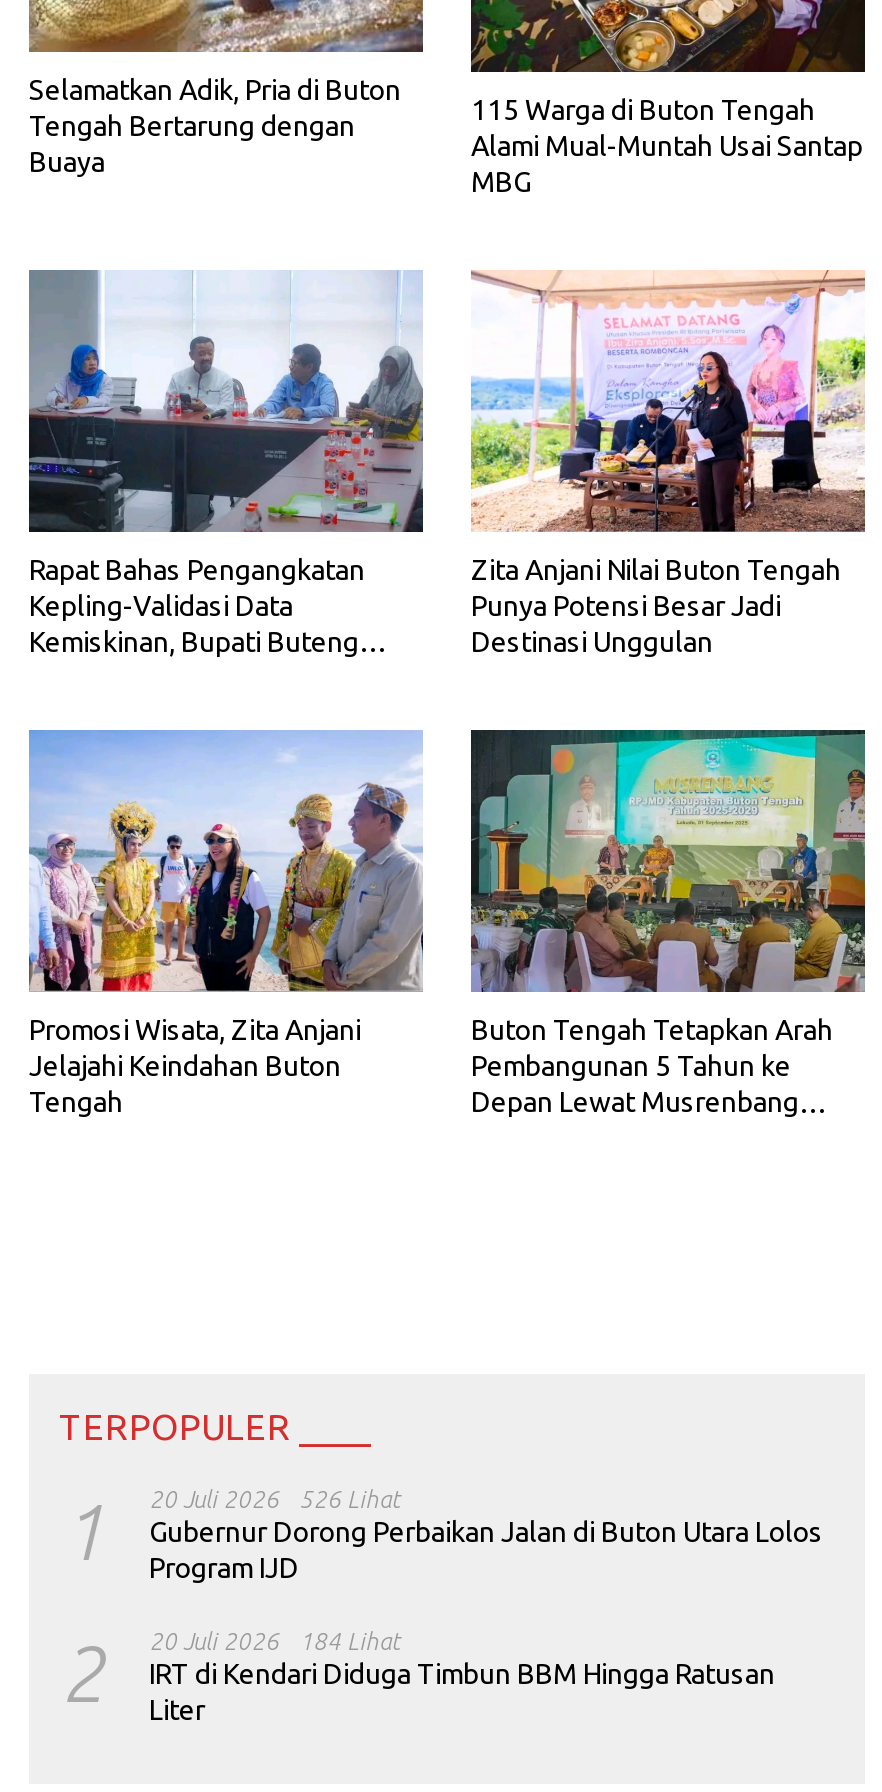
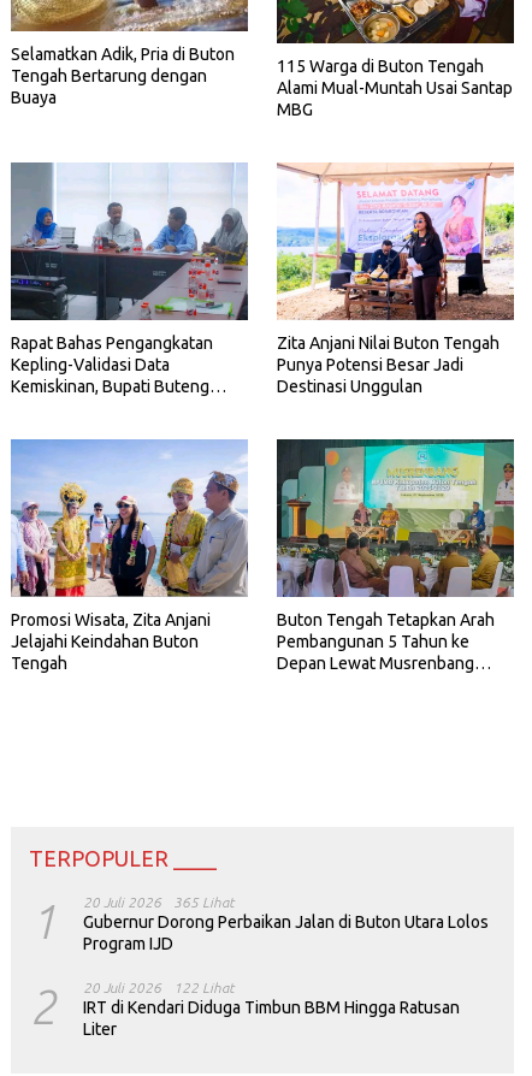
[59,1487,823,1585] 1 20 Juli 2026 Gubernur Dorong Perbaikan Jalan di Buton Utara Lolos Program IJD 526 Lihat -> [29,895,489,954] 1 20 Juli 2026 Gubernur Dorong Perbaikan Jalan di Buton Utara Lolos Program IJD 365 Lihat
[59,1629,775,1727] 2 20 Juli 2026 IRT di Kendari Diduga Timbun BBM Hingga Ratusan Liter 184 Lihat -> [29,980,460,1039] 2 20 Juli 2026 IRT di Kendari Diduga Timbun BBM Hingga Ratusan Liter 122 Lihat

